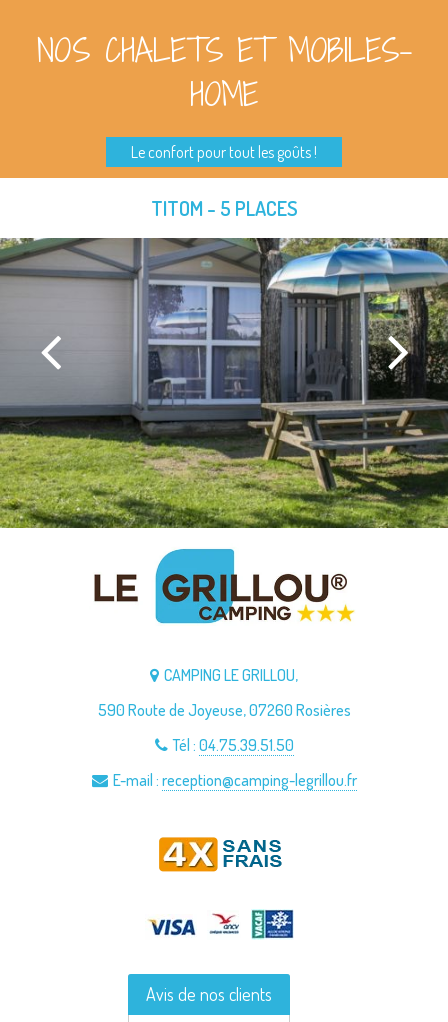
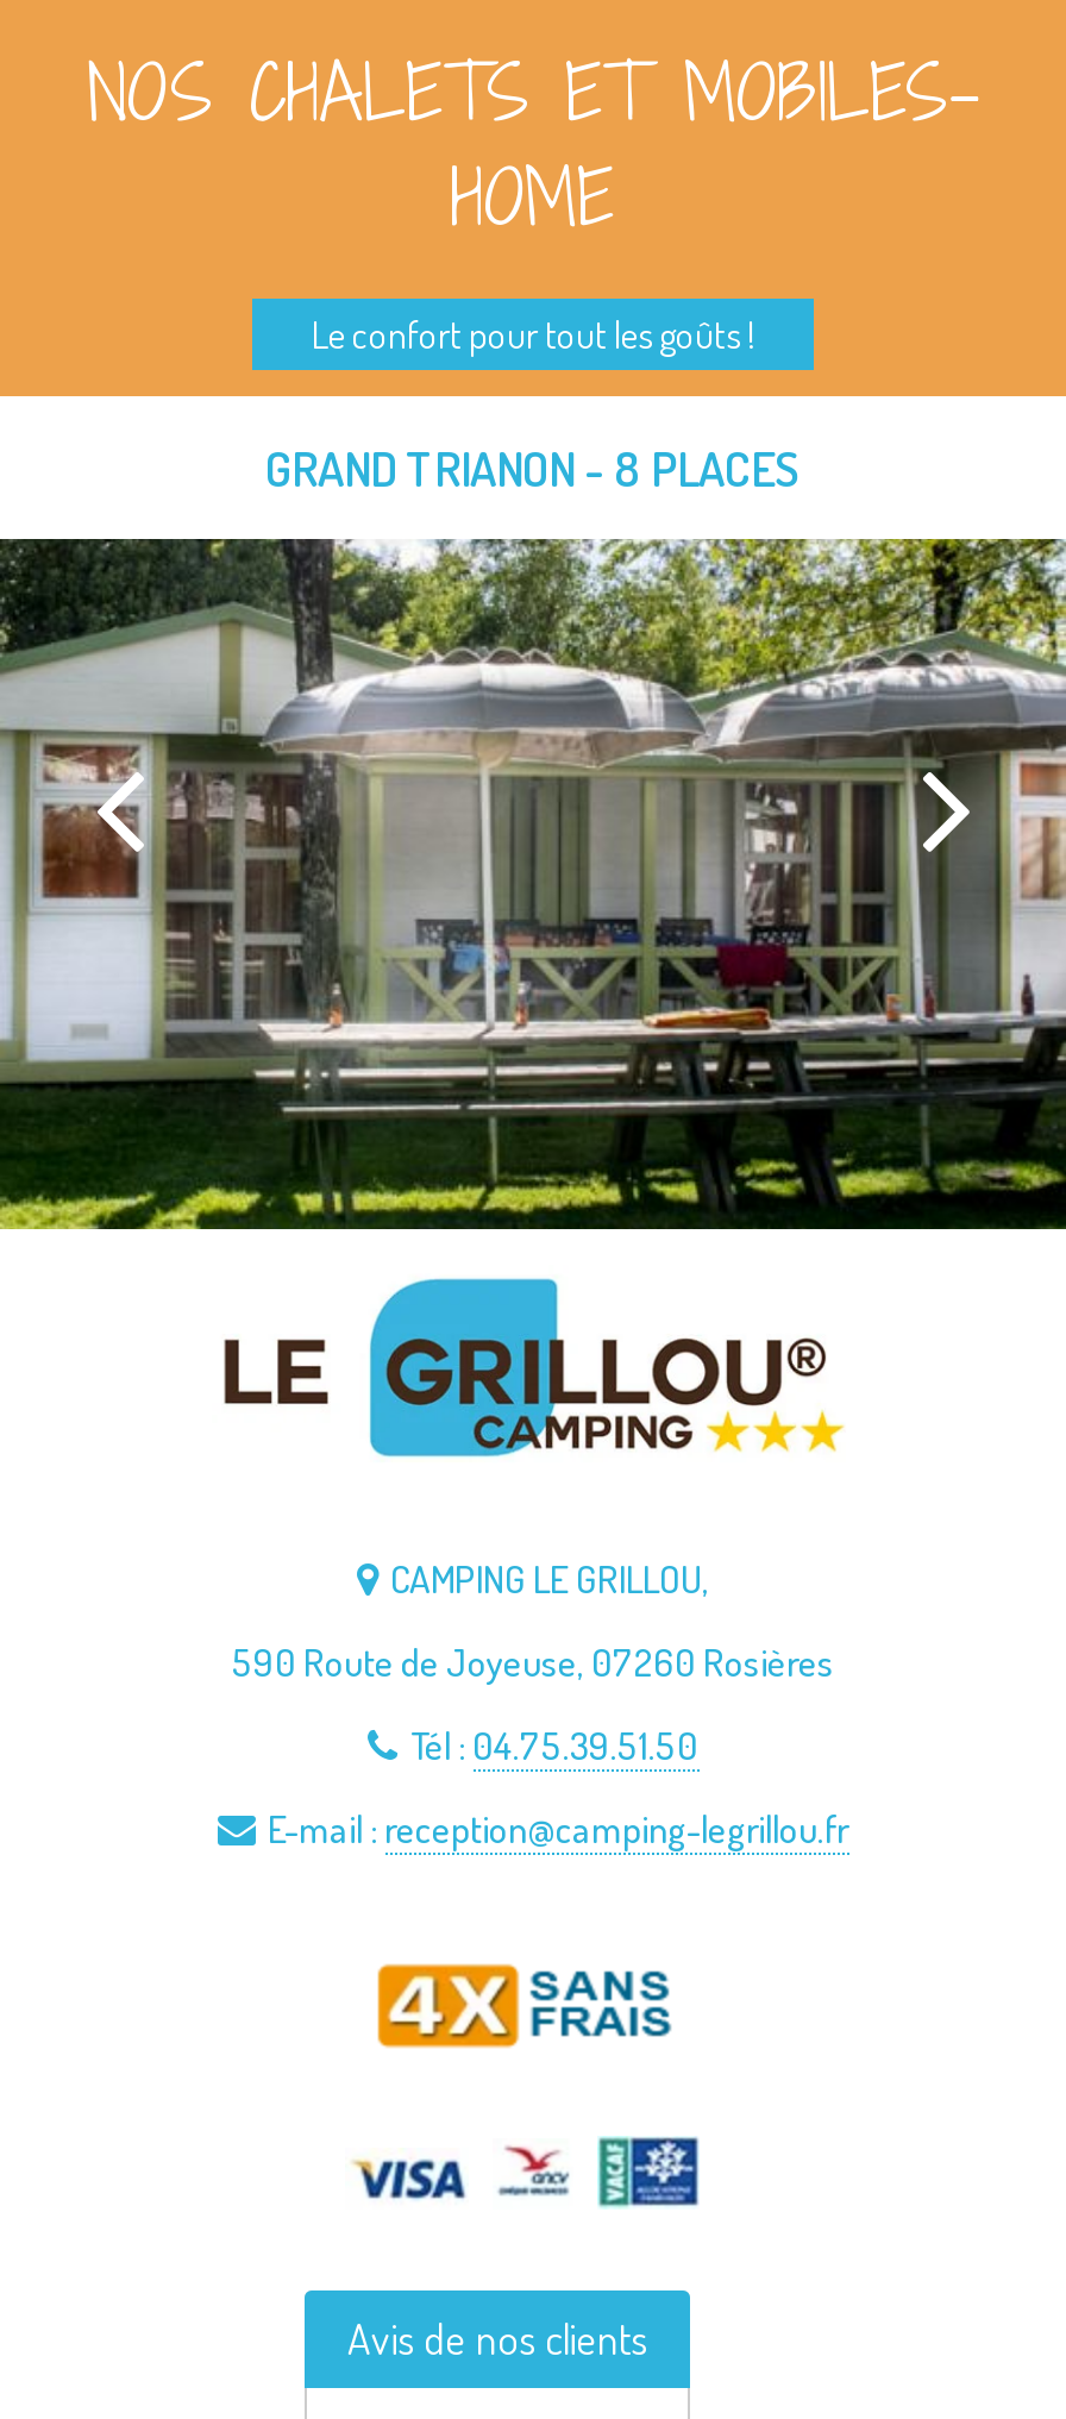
[150,195,297,221] TITOM - 5 PLACES -> [265,436,801,498] GRAND TRIANON - 8 PLACES
[3,237,445,529] [image] -> [7,537,1059,1232] [image]

